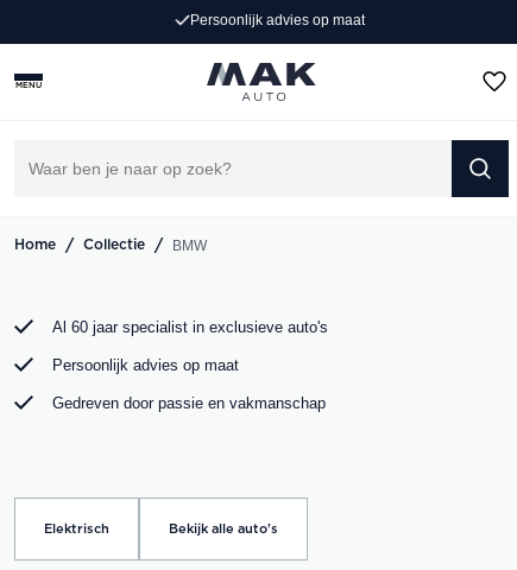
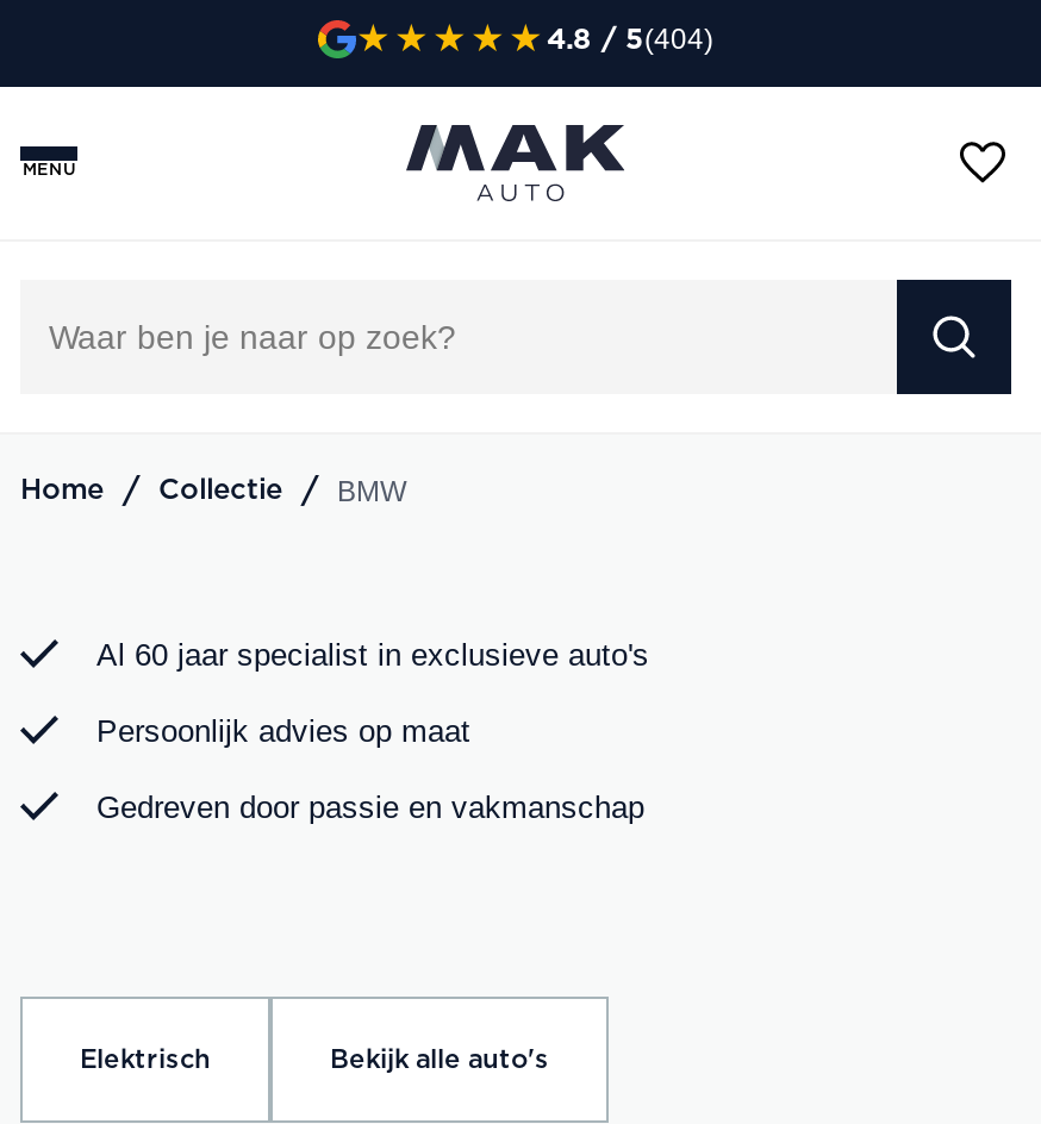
[181,12,356,28] Persoonlijk advies op maat -> [547,23,713,56] 4.8 / 5(404)

